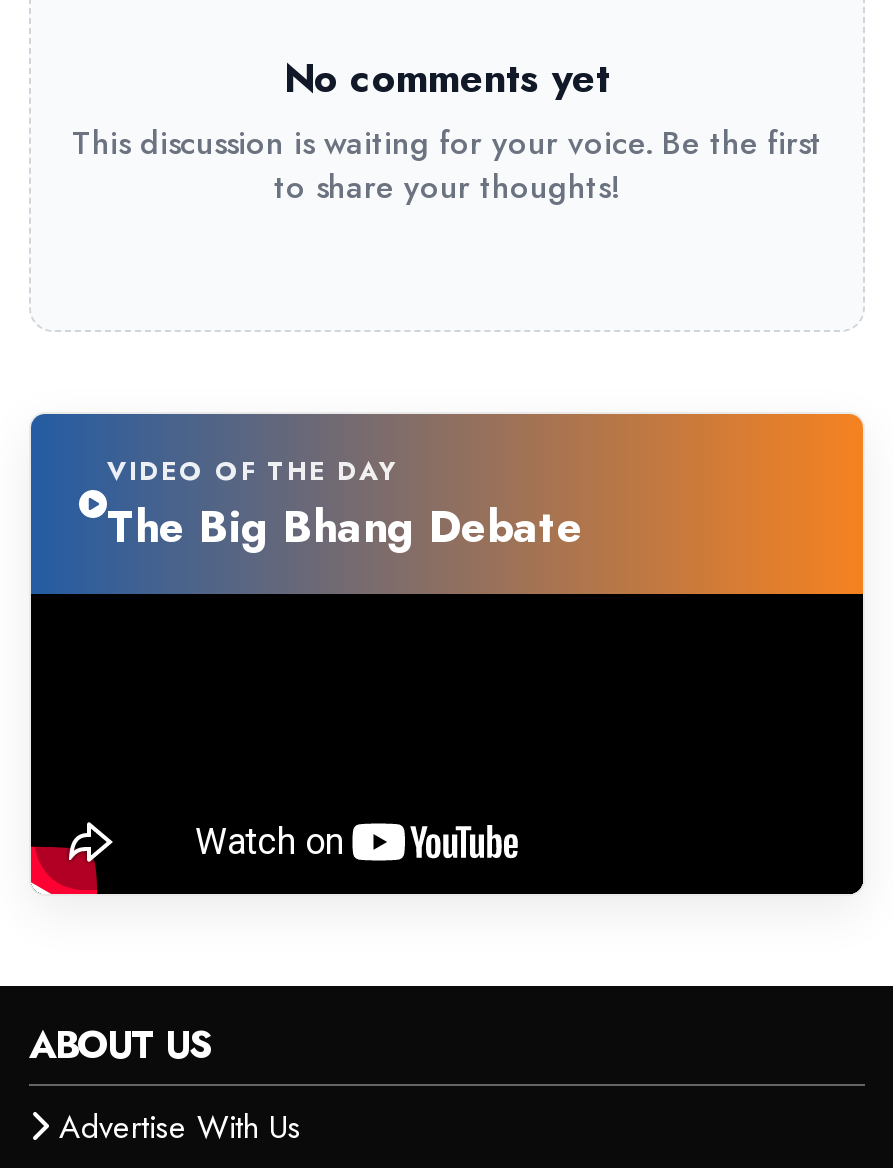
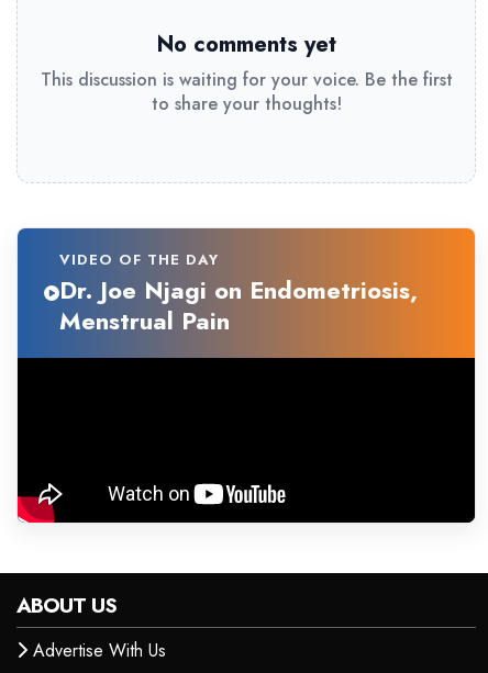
[107,494,583,558] The Big Bhang Debate -> [59,272,418,338] Dr. Joe Njagi on Endometriosis, | Menstrual Pain

